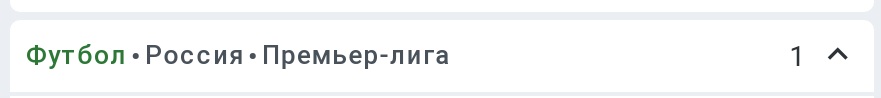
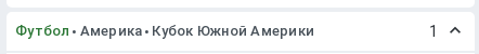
[26,40,450,70] Футбол Россия Премьер-лига -> [15,23,314,39] Футбол Америка Кубок Южной Америки

